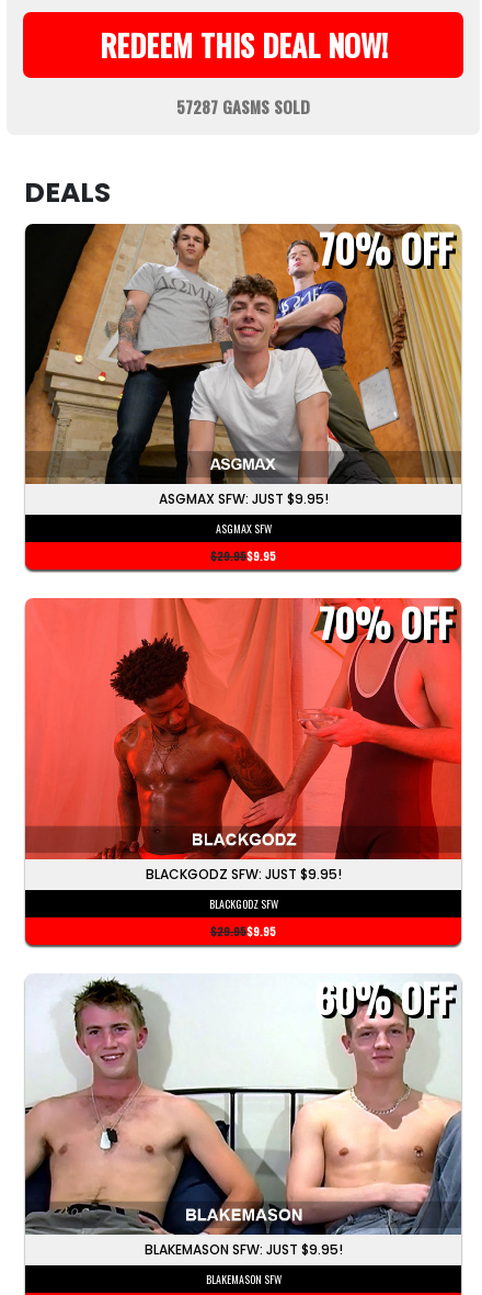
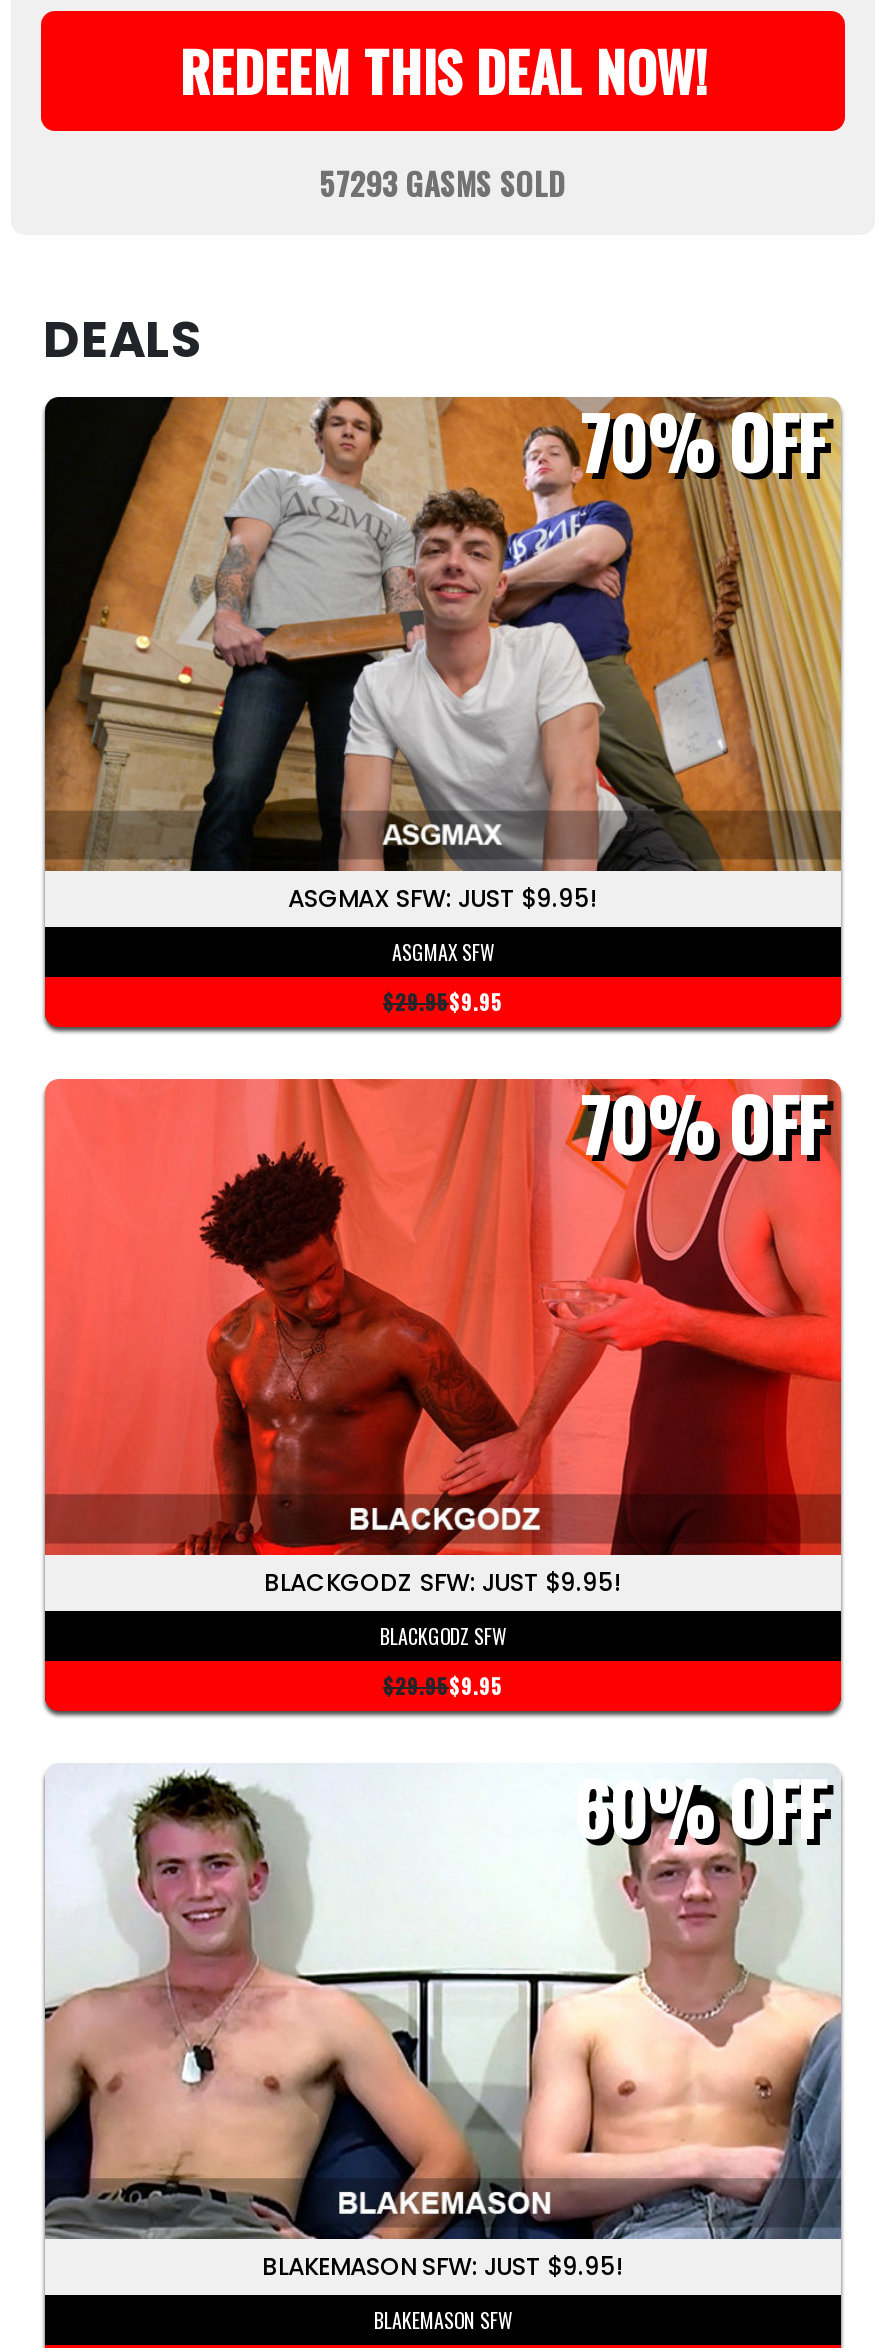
[176,94,310,118] 57287 GASMS SOLD -> [320,161,566,205] 57293 GASMS SOLD

